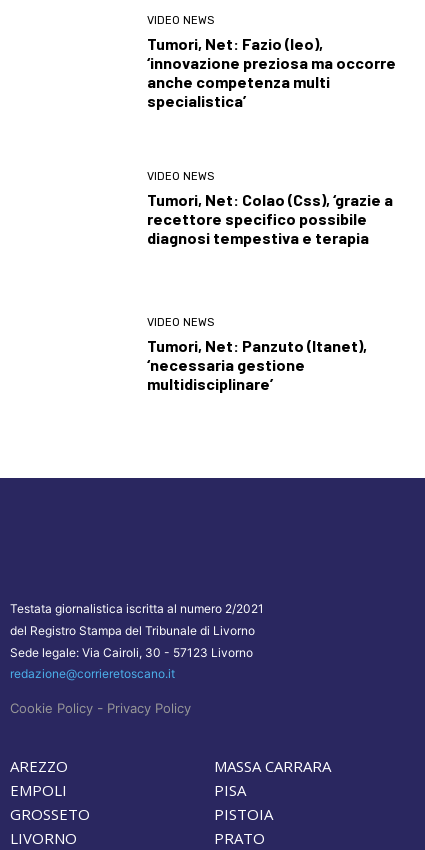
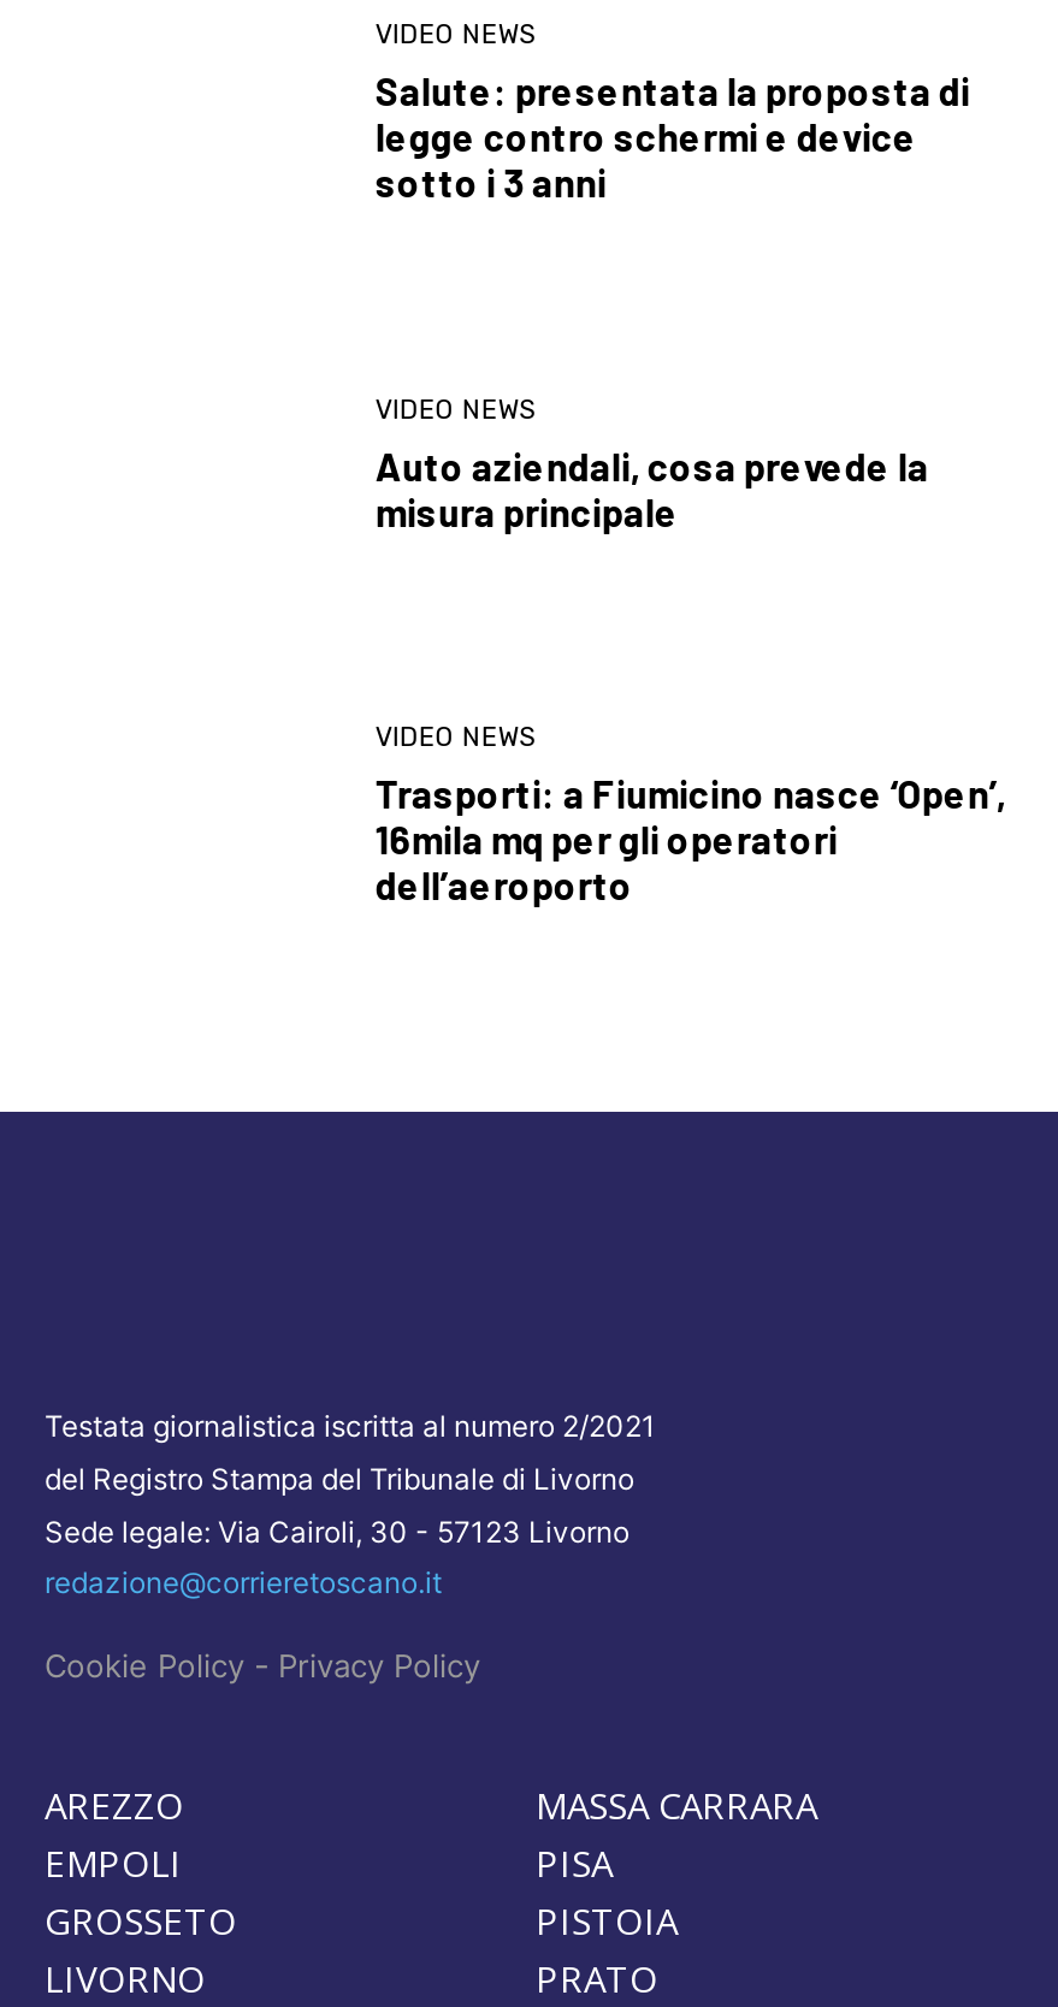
[147,34,396,110] Tumori, Net: Fazio (Ieo), | ‘innovazione preziosa ma occorre | anche competenza multi | specialistica’ -> [375,67,970,204] Salute: presentata la proposta di | legge contro schermi e device | sotto i 3 anni
[147,190,393,247] Tumori, Net: Colao (Css), ‘grazie a | recettore specifico possibile | diagnosi tempestiva e terapia -> [375,442,929,533] Auto aziendali, cosa prevede la | misura principale
[147,336,367,393] Tumori, Net: Panzuto (Itanet), | ‘necessaria gestione | multidisciplinare’ -> [375,771,1006,908] Trasporti: a Fiumicino nasce ‘Open’, | 16mila mq per gli operatori | dell’aeroporto

